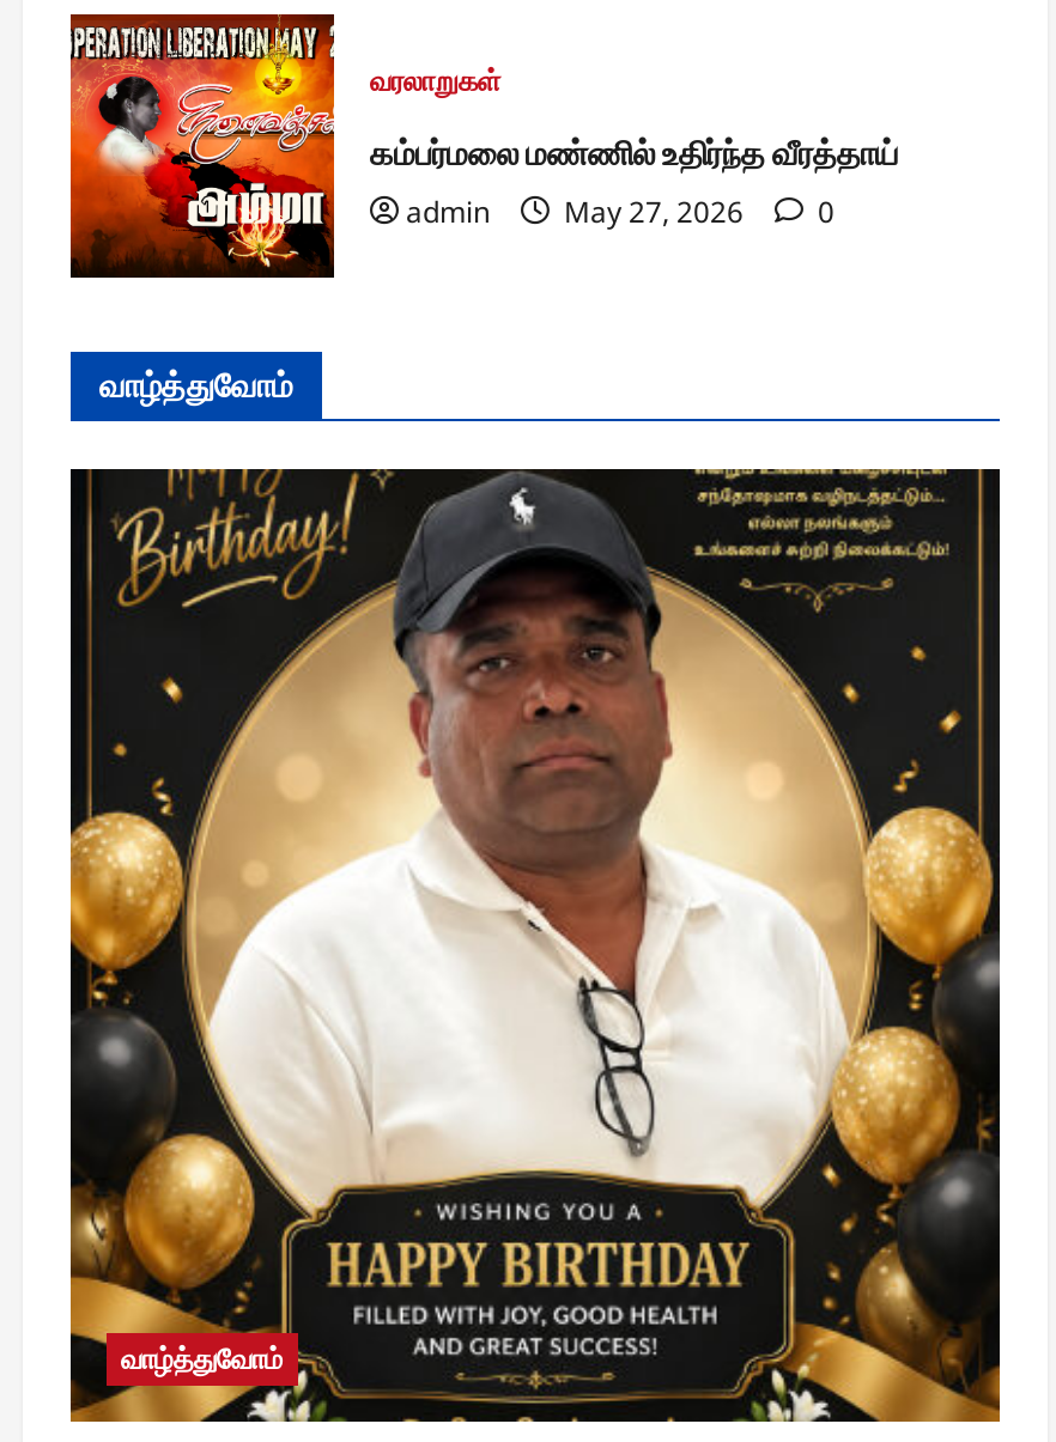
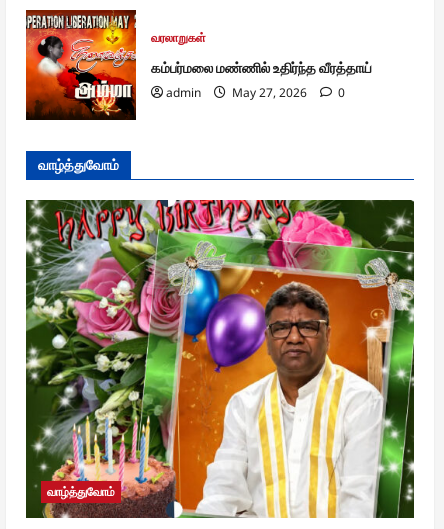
[68,466,1002,1425] [image] -> [25,199,415,519] [image]

